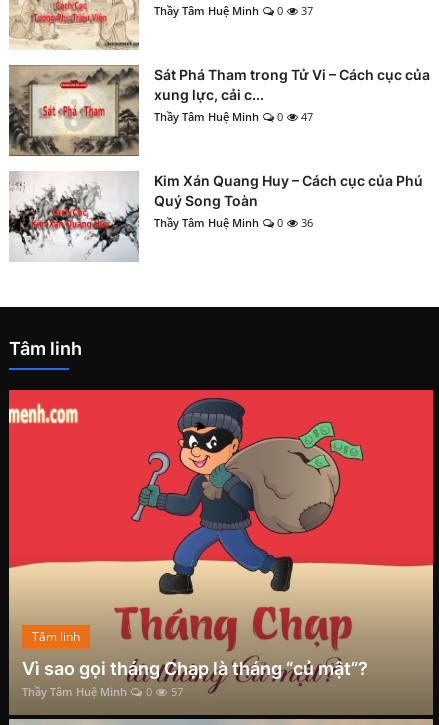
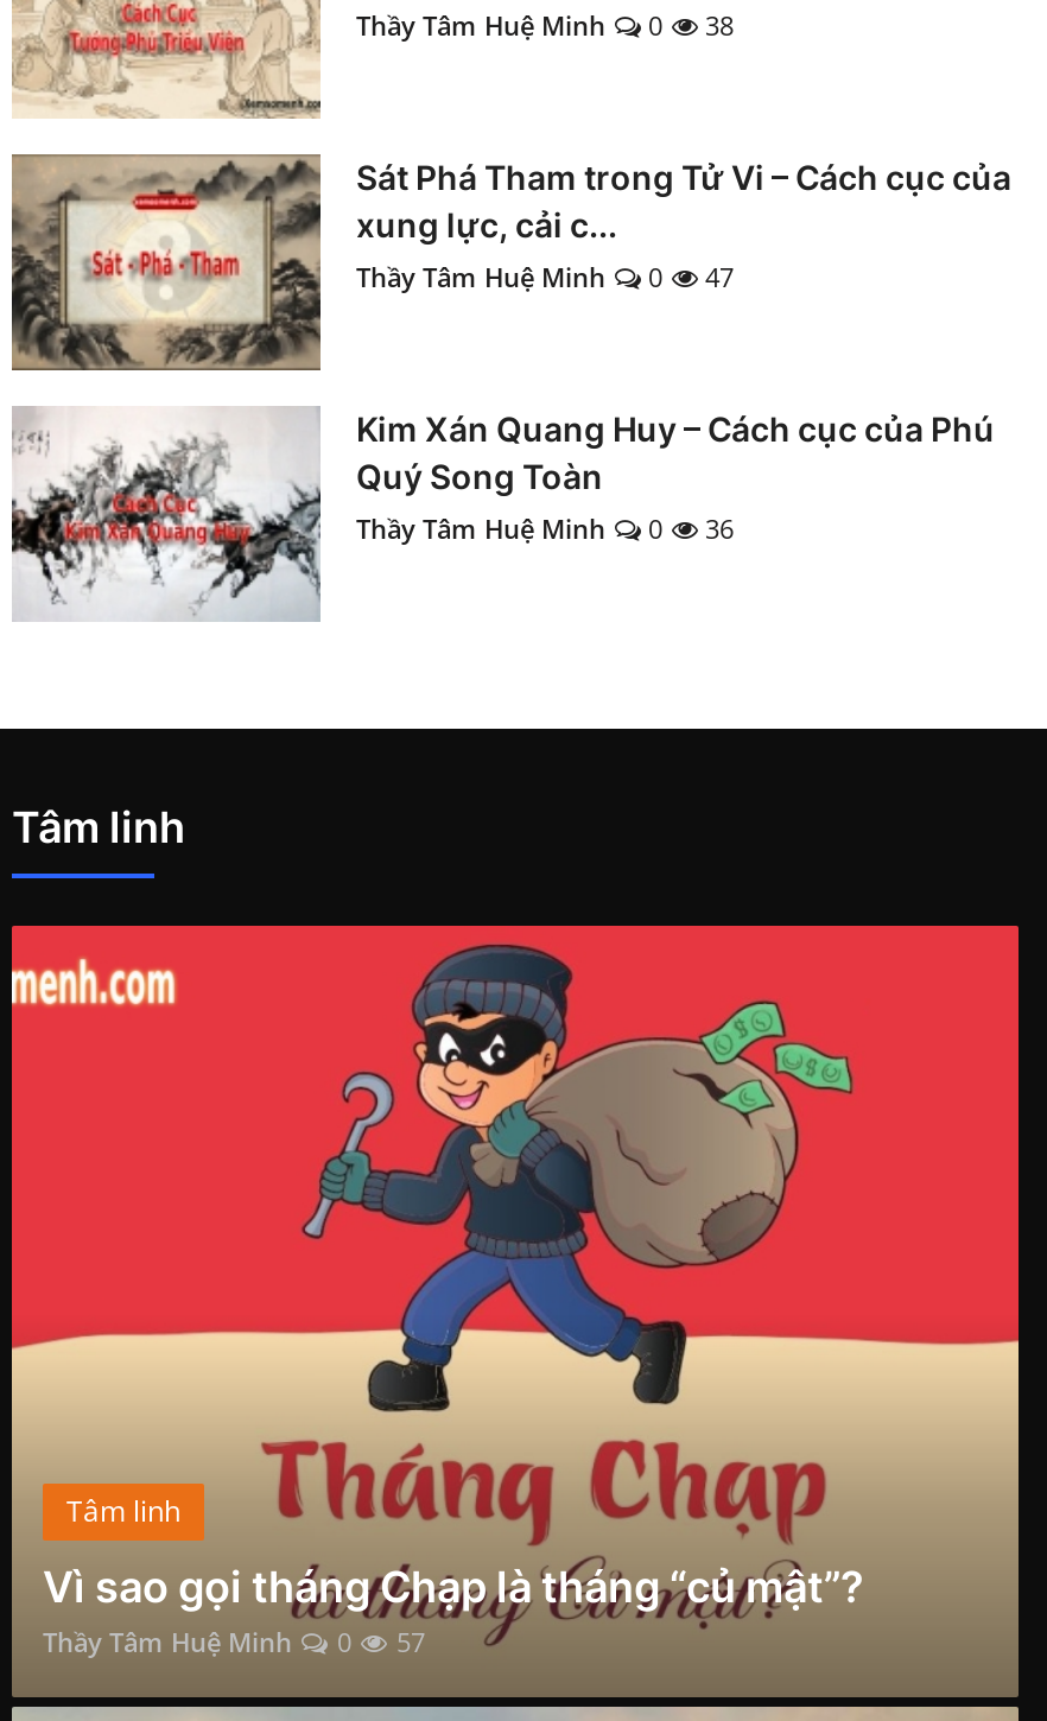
[154,3,313,18] Thầy Tâm Huệ Minh 0 37 -> [356,7,734,42] Thầy Tâm Huệ Minh 0 38

